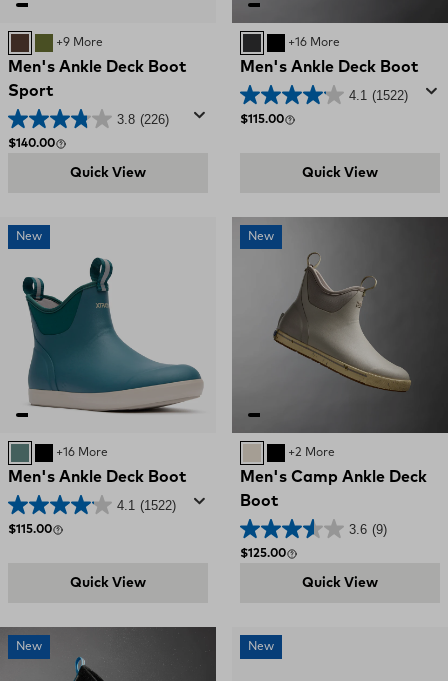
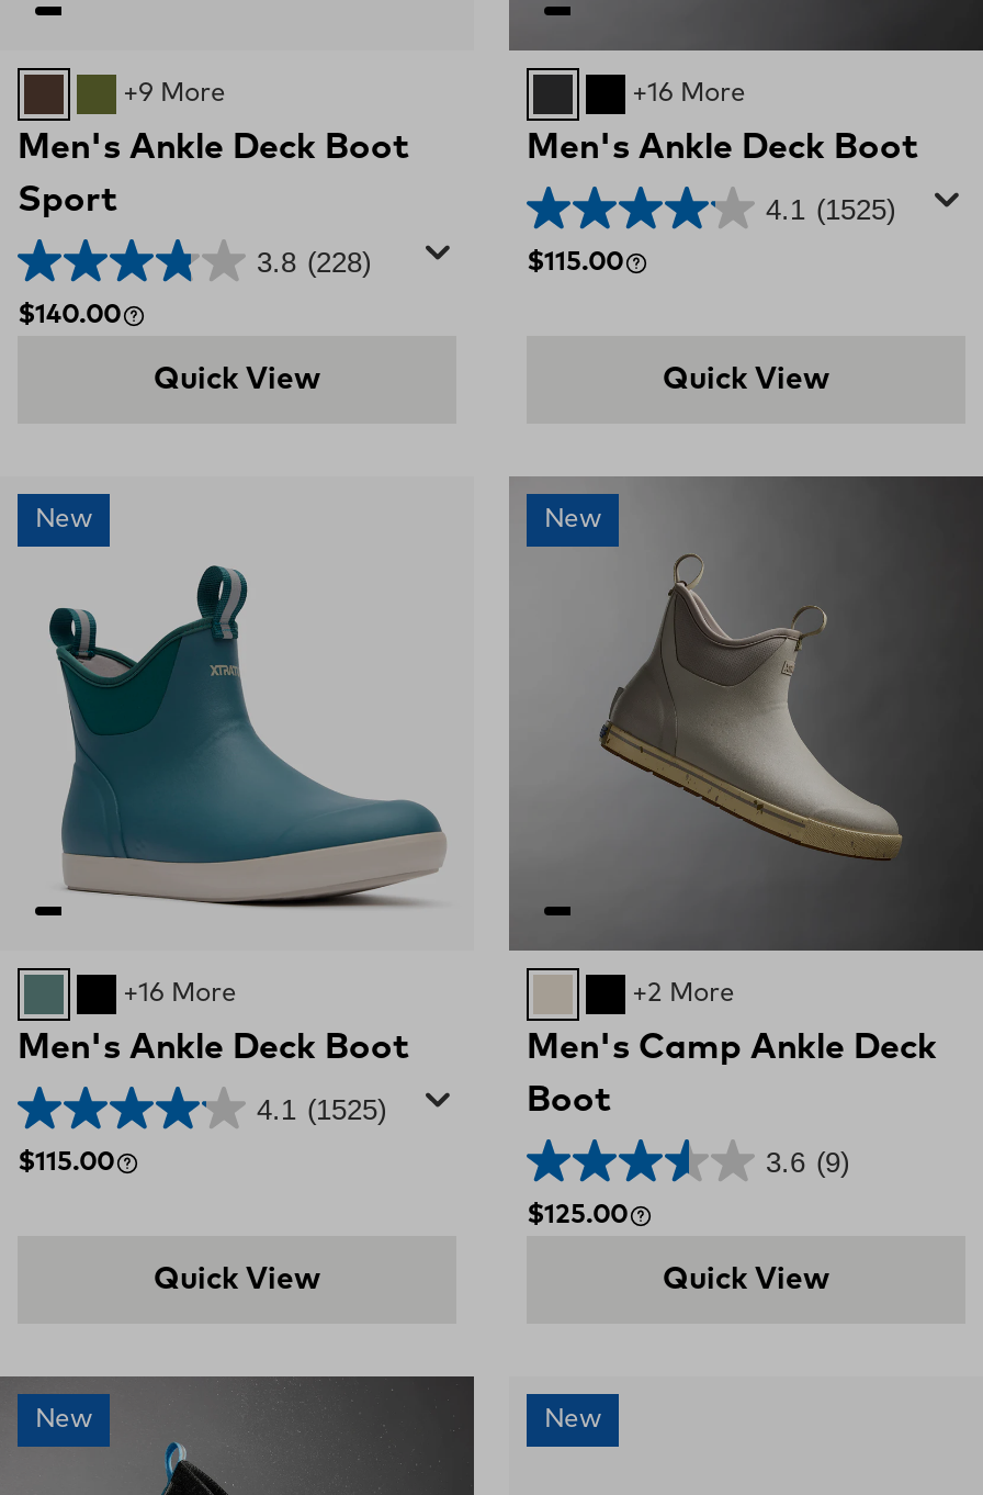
[349,88,408,103] 4.1 (1522) -> [766,193,895,226] 4.1 (1525)
[117,112,169,127] 3.8 (226) -> [257,246,371,279] 3.8 (228)
[117,498,176,513] 4.1 (1522) -> [257,1093,386,1126] 4.1 (1525)

